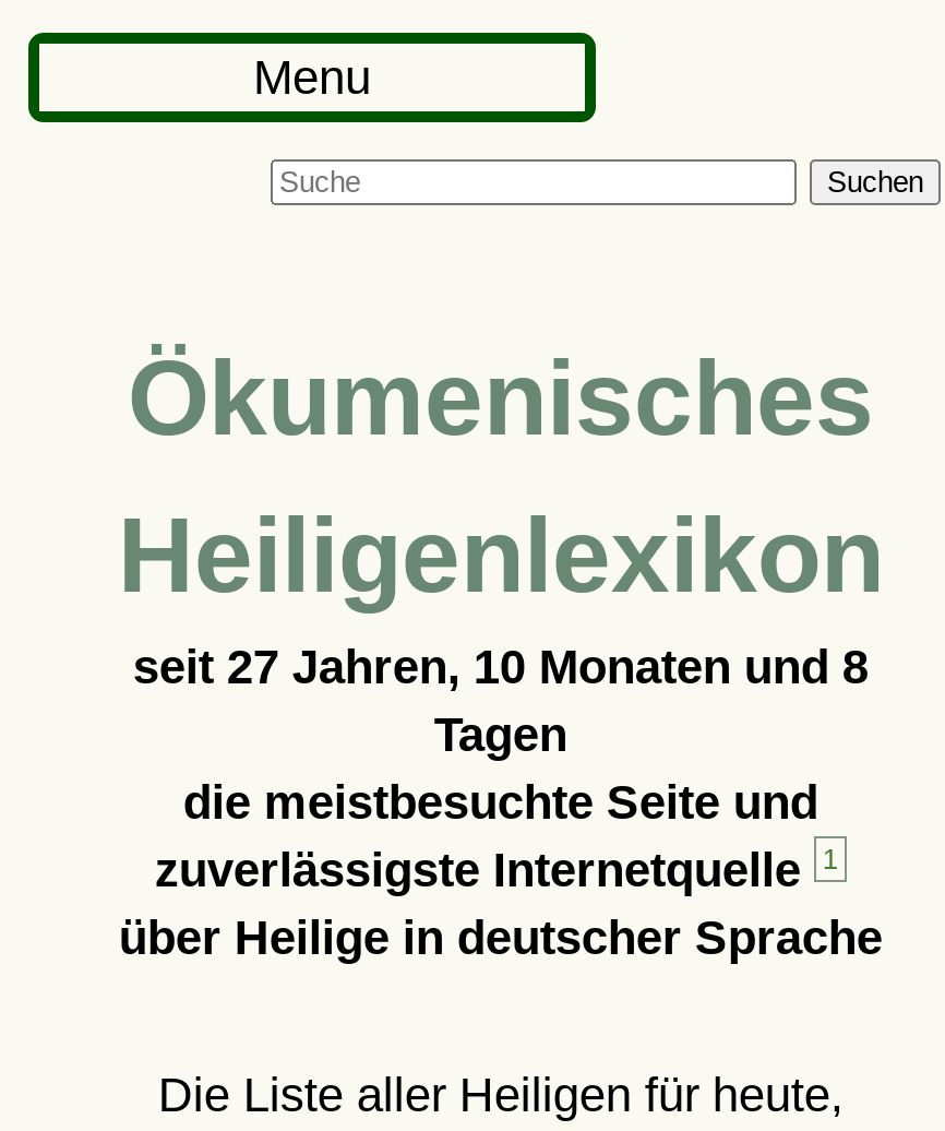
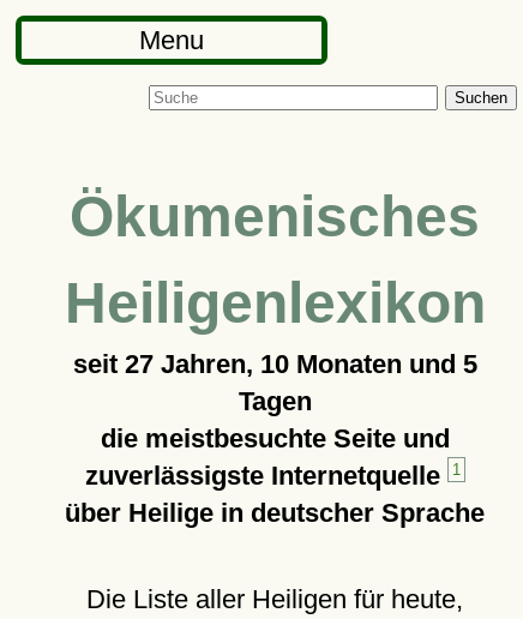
[133,640,868,694] seit 27 Jahren, 10 Monaten und 8 -> [73,349,477,379] seit 27 Jahren, 10 Monaten und 5

